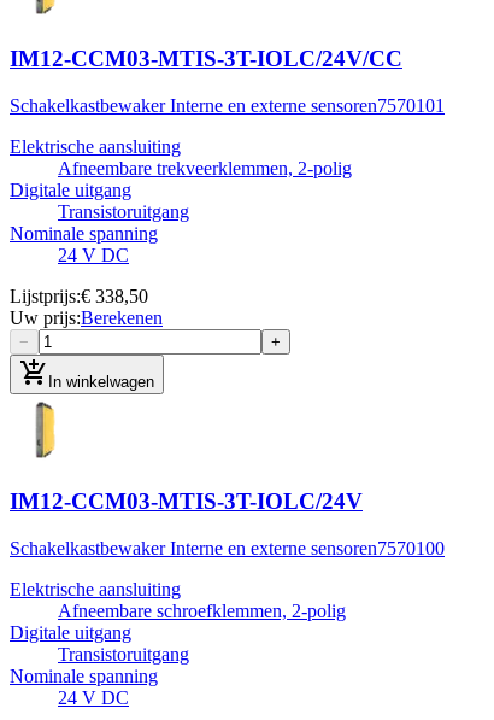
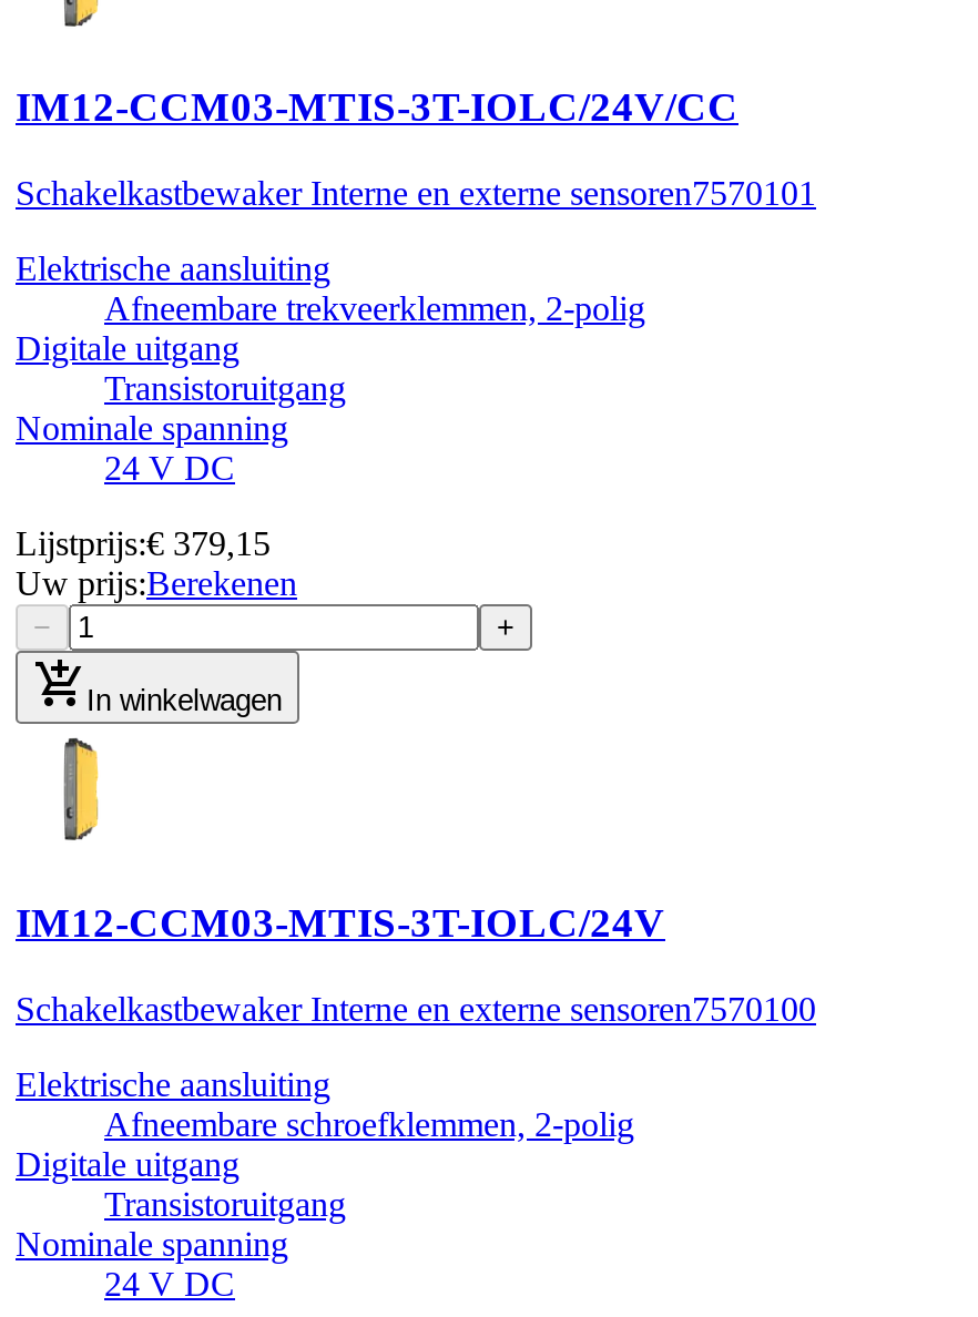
[10,286,148,306] Lijstprijs:€ 338,50 -> [16,525,271,563] Lijstprijs:€ 379,15

